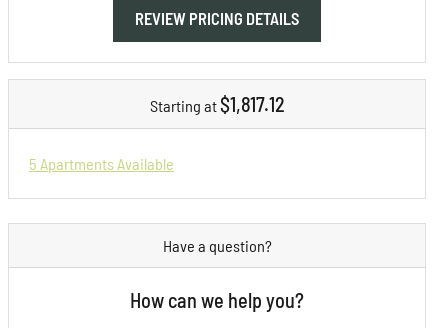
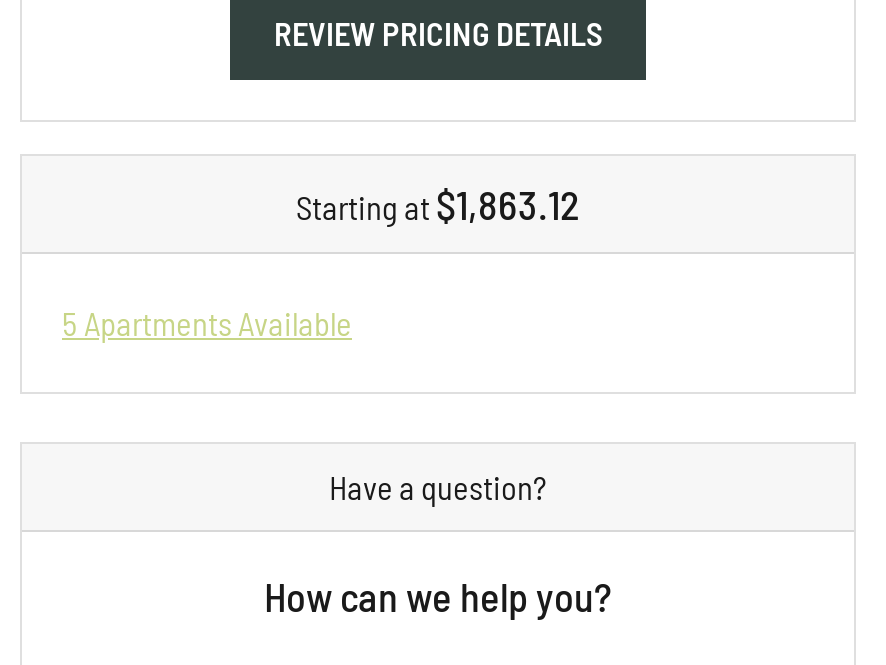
[149,92,284,116] Starting at $1,817.12 -> [296,179,580,227] Starting at $1,863.12

